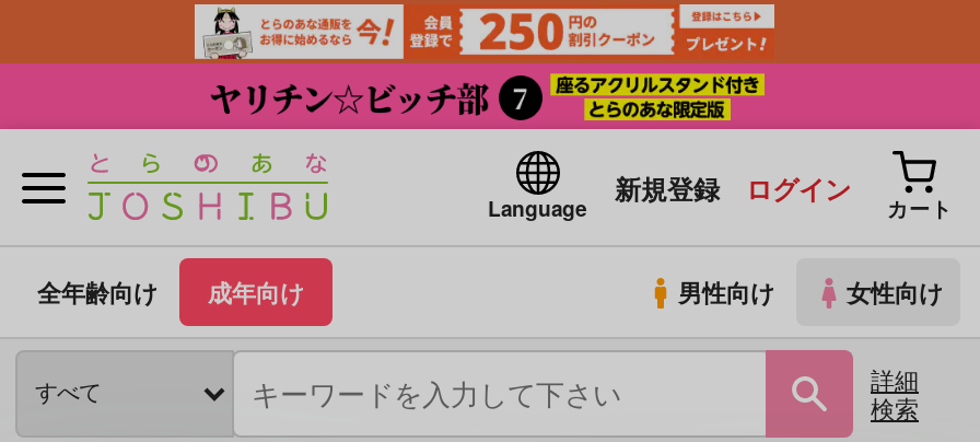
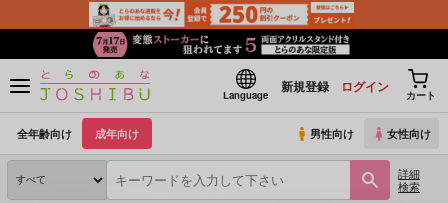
[7,61,973,131] [image] -> [3,28,445,60] [image]

